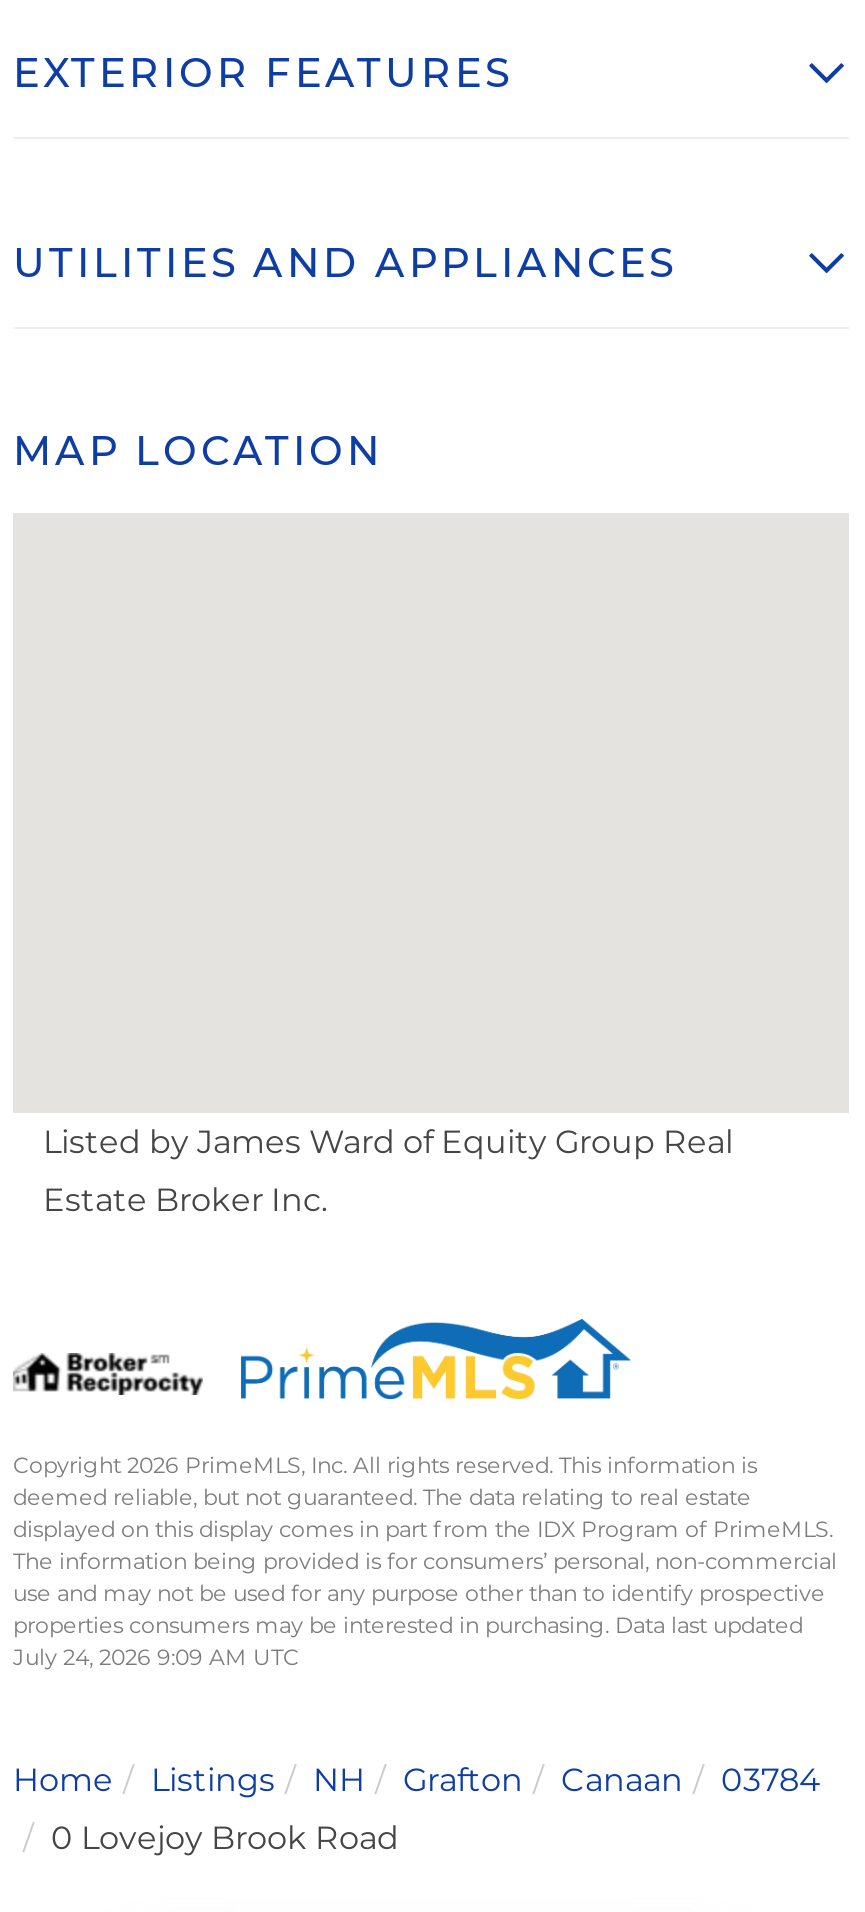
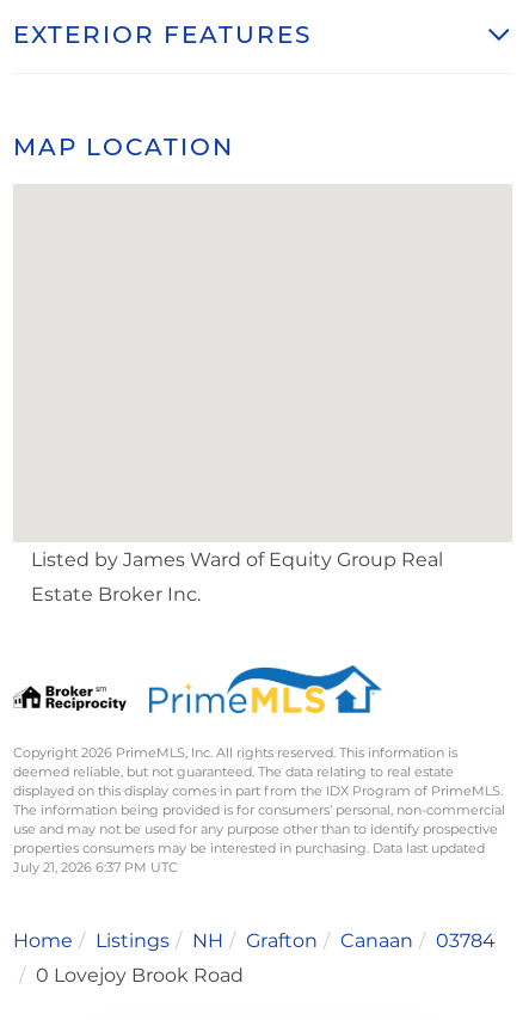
[13,238,677,286] UTILITIES AND APPLIANCES -> none
[13,1642,299,1670] July 24, 2026 9:09 AM UTC -> [13,858,178,875] July 21, 2026 6:37 PM UTC

